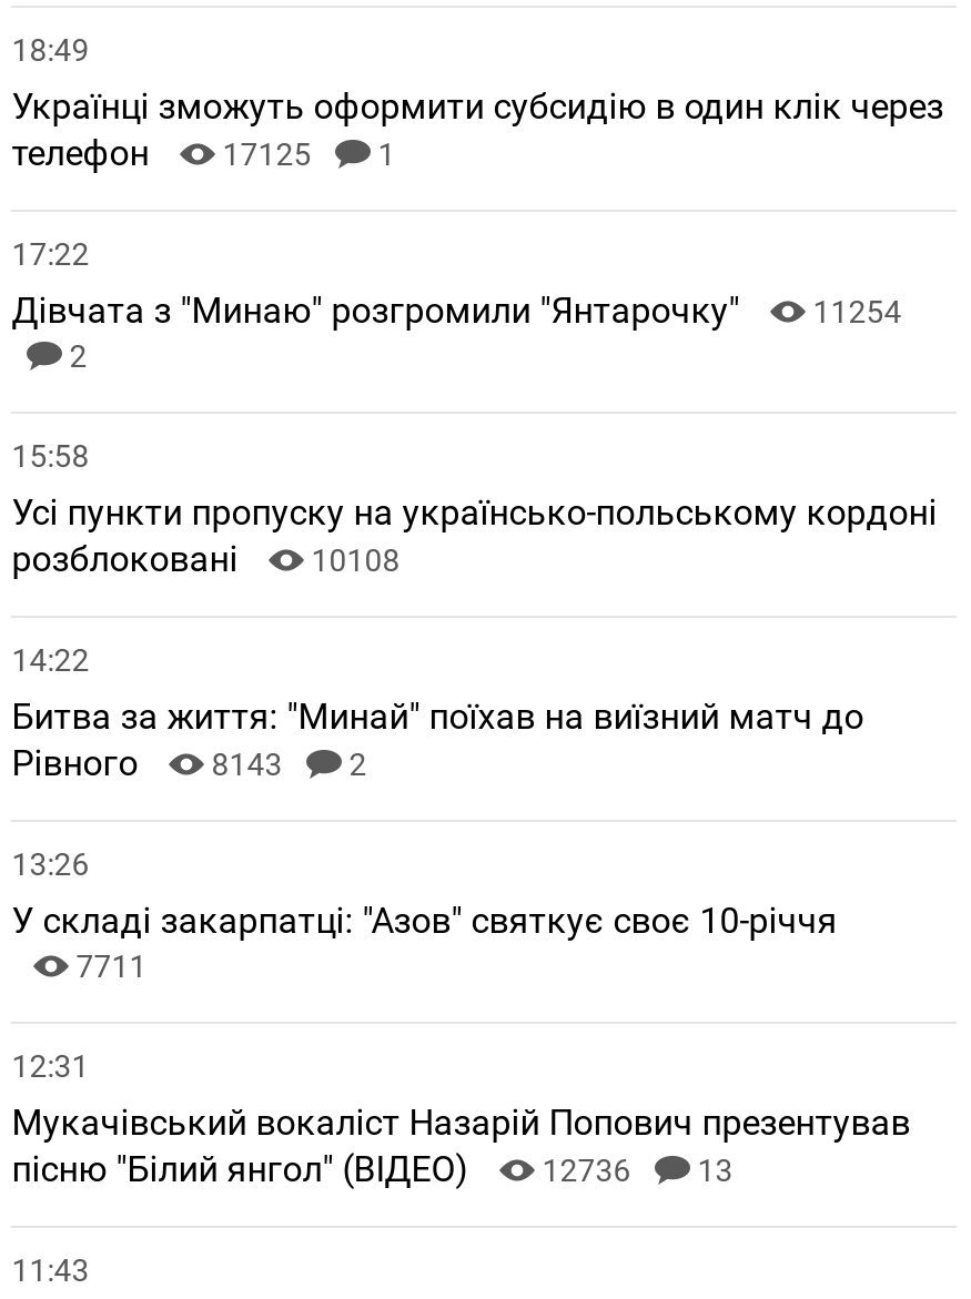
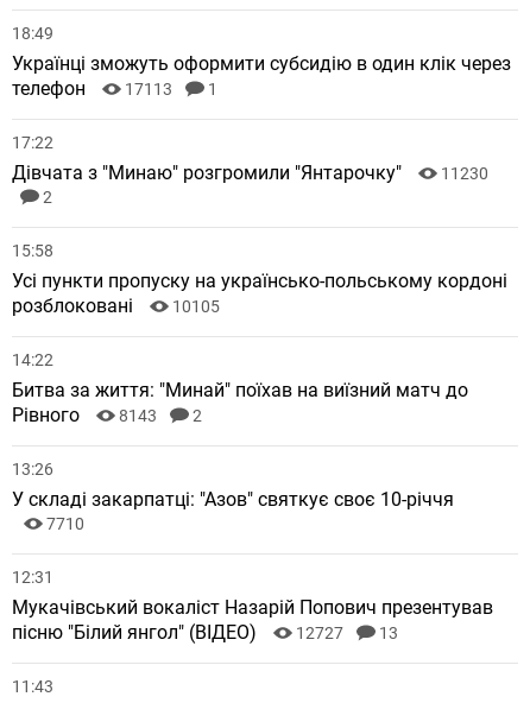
[12,132,396,175] телефон 17125 1 -> [12,77,218,100] телефон 17113 1
[12,290,902,332] Дівчата з "Минаю" розгромили "Янтарочку" 11254 -> [12,162,489,184] Дівчата з "Минаю" розгромили "Янтарочку" 11230
[12,538,400,581] розблоковані 10108 -> [12,295,220,317] розблоковані 10105
[76,949,147,984] 7711 -> [47,514,85,533] 7710
[12,1149,733,1191] пісню "Білий янгол" (ВІДЕО) 12736 13 -> [12,621,398,644] пісню "Білий янгол" (ВІДЕО) 12727 13

